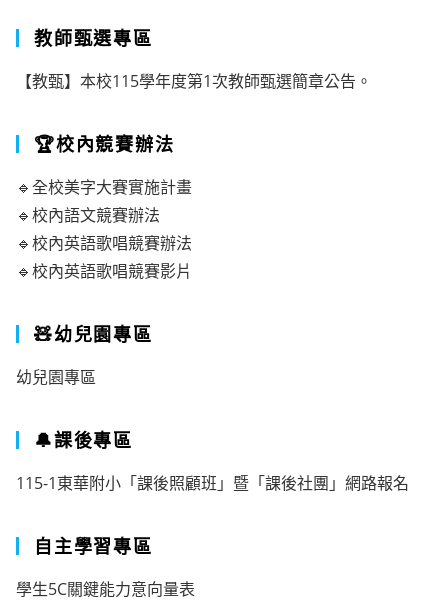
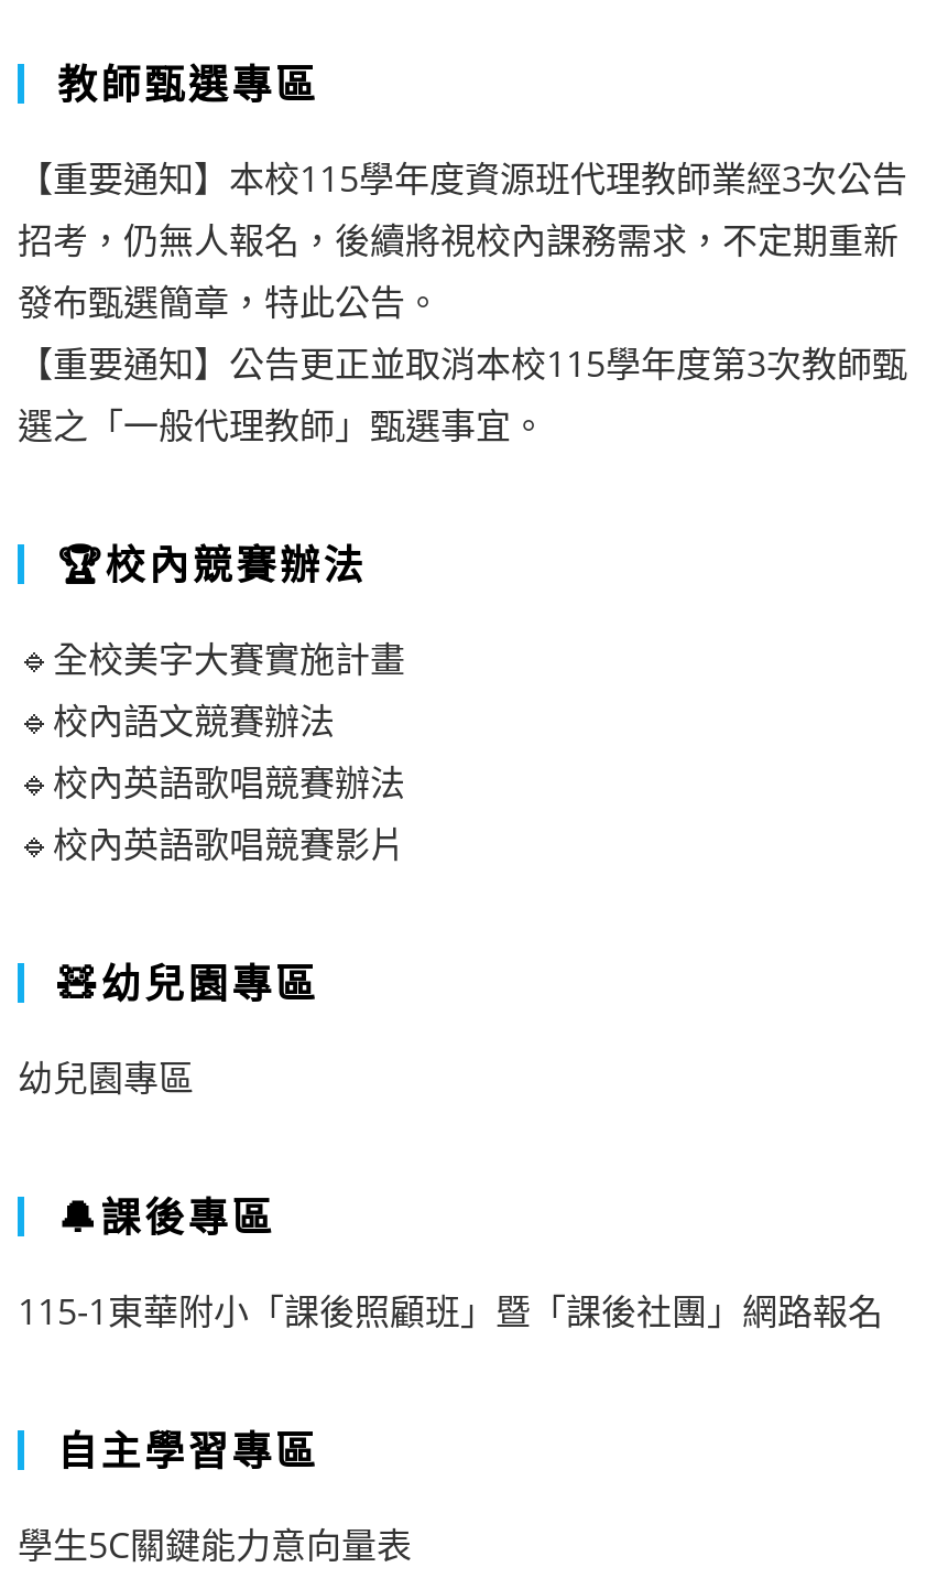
[16,70,372,92] 【教甄】本校115學年度第1次教師甄選簡章公告。 -> [18,154,907,450] 【重要通知】本校115學年度資源班代理教師業經3次公告 | 招考，仍無人報名，後續將視校內課務需求，不定期重新 | 發布甄選簡章，特此公告。 | 【重要通知】公告更正並取消本校115學年度第3次教師甄 | 選之「一般代理教師」甄選事宜。

